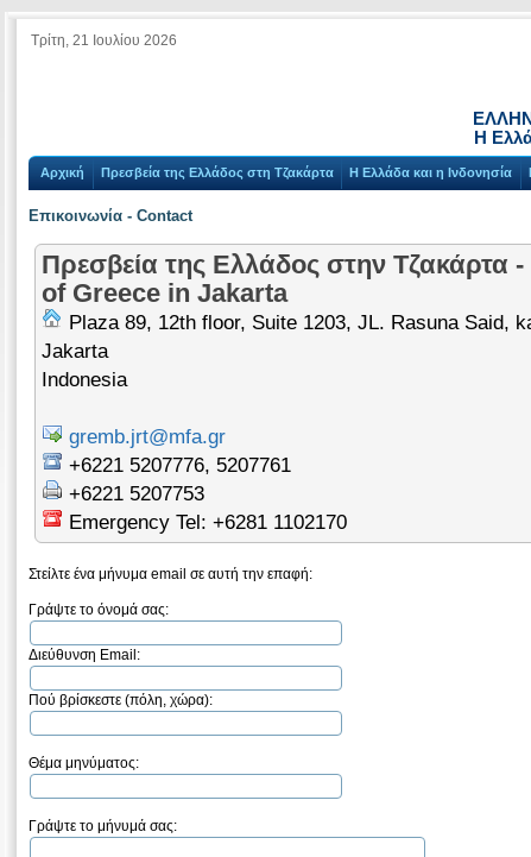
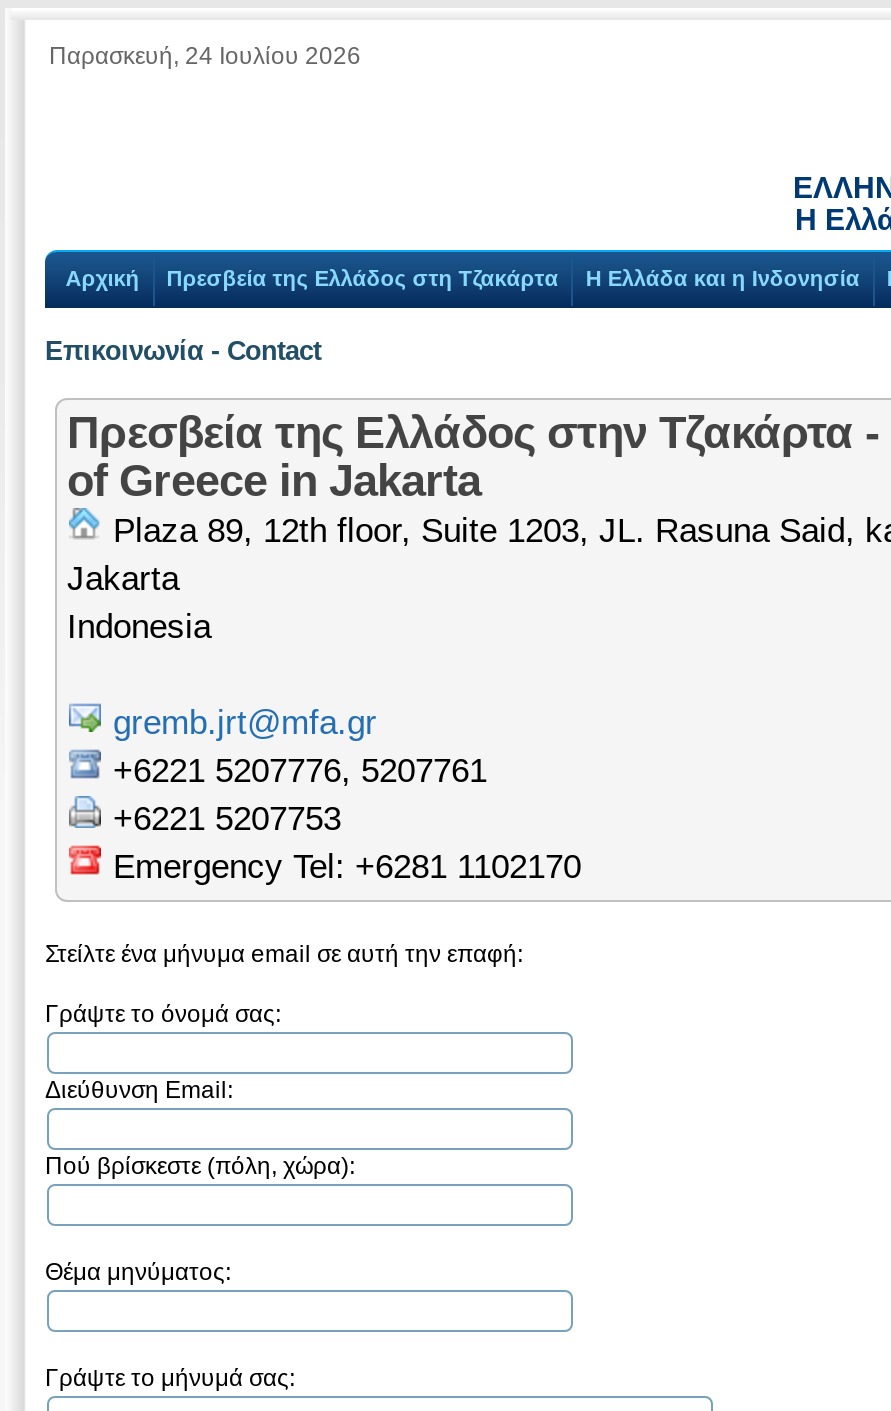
[31,32,177,49] Τρίτη, 21 Ιουλίου 2026 -> [49,42,361,70] Παρασκευή, 24 Ιουλίου 2026

